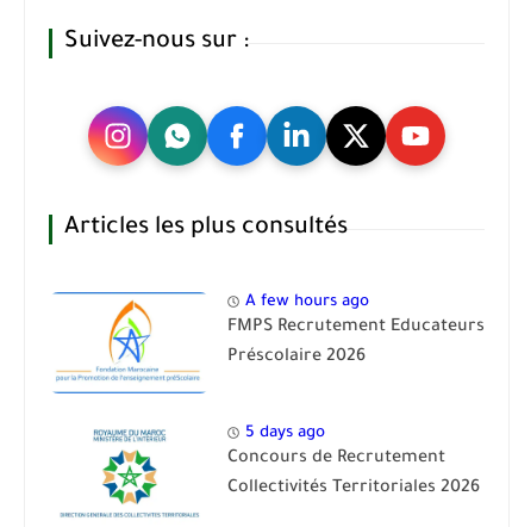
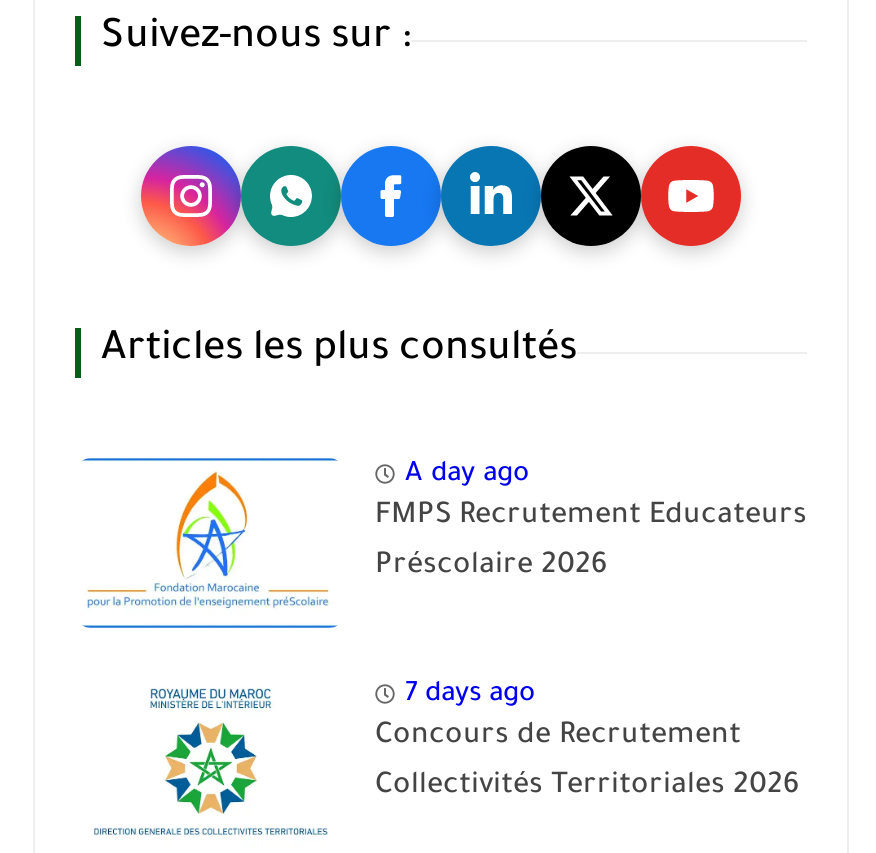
[245,293,369,311] A few hours ago -> [405,460,529,490] A day ago
[245,425,325,442] 5 days ago -> [405,680,535,710] 7 days ago

